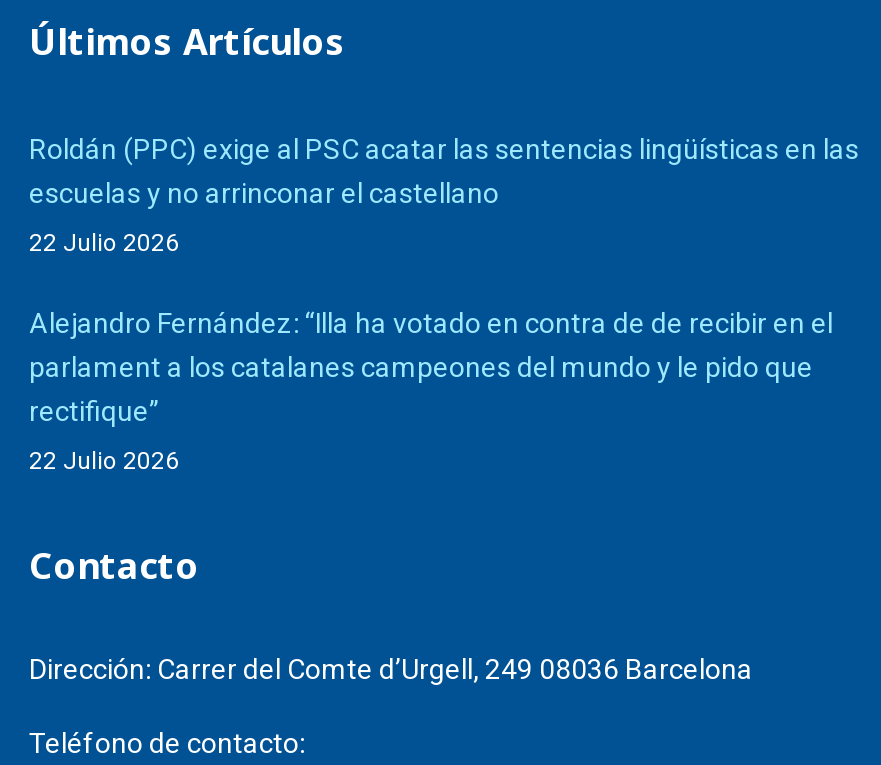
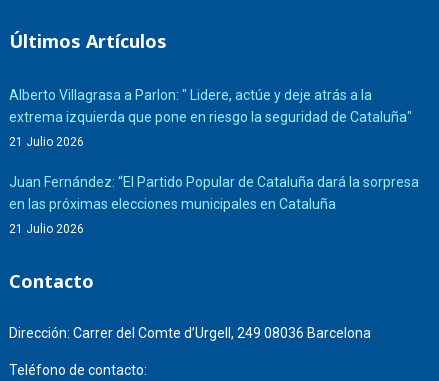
[29,133,859,209] Roldán (PPC) exige al PSC acatar las sentencias lingüísticas en las | escuelas y no arrinconar el castellano -> [9,87,412,125] Alberto Villagrasa a Parlon: " Lidere, actúe y deje atrás a la | extrema izquierda que pone en riesgo la seguridad de Cataluña"
[29,229,179,257] 22 Julio 2026 -> [9,135,84,149] 21 Julio 2026
[29,307,833,427] Alejandro Fernández: “Illa ha votado en contra de de recibir en el | parlament a los catalanes campeones del mundo y le pido que | rectifique” -> [9,174,419,212] Juan Fernández: “El Partido Popular de Cataluña dará la sorpresa | en las próximas elecciones municipales en Cataluña
[29,447,179,475] 22 Julio 2026 -> [9,222,84,236] 21 Julio 2026

